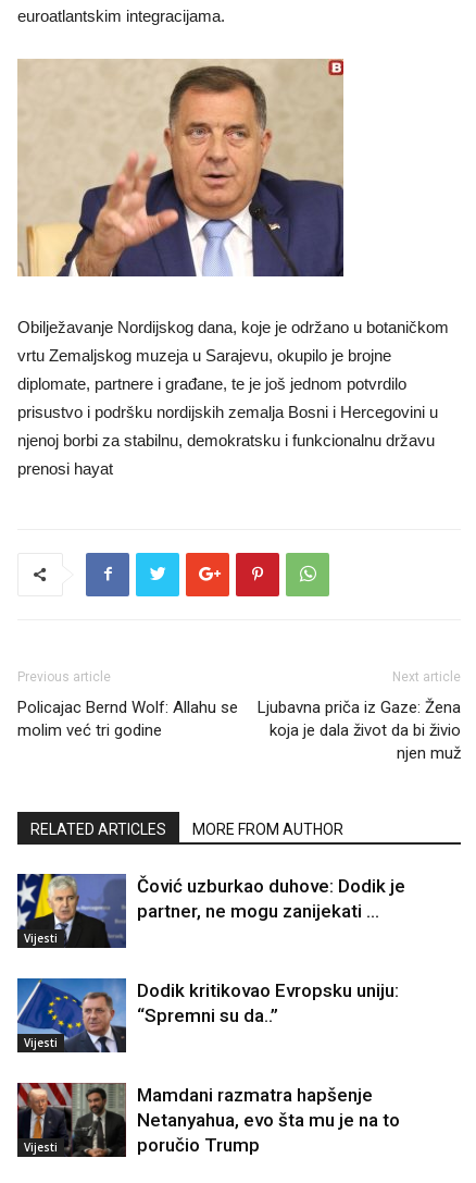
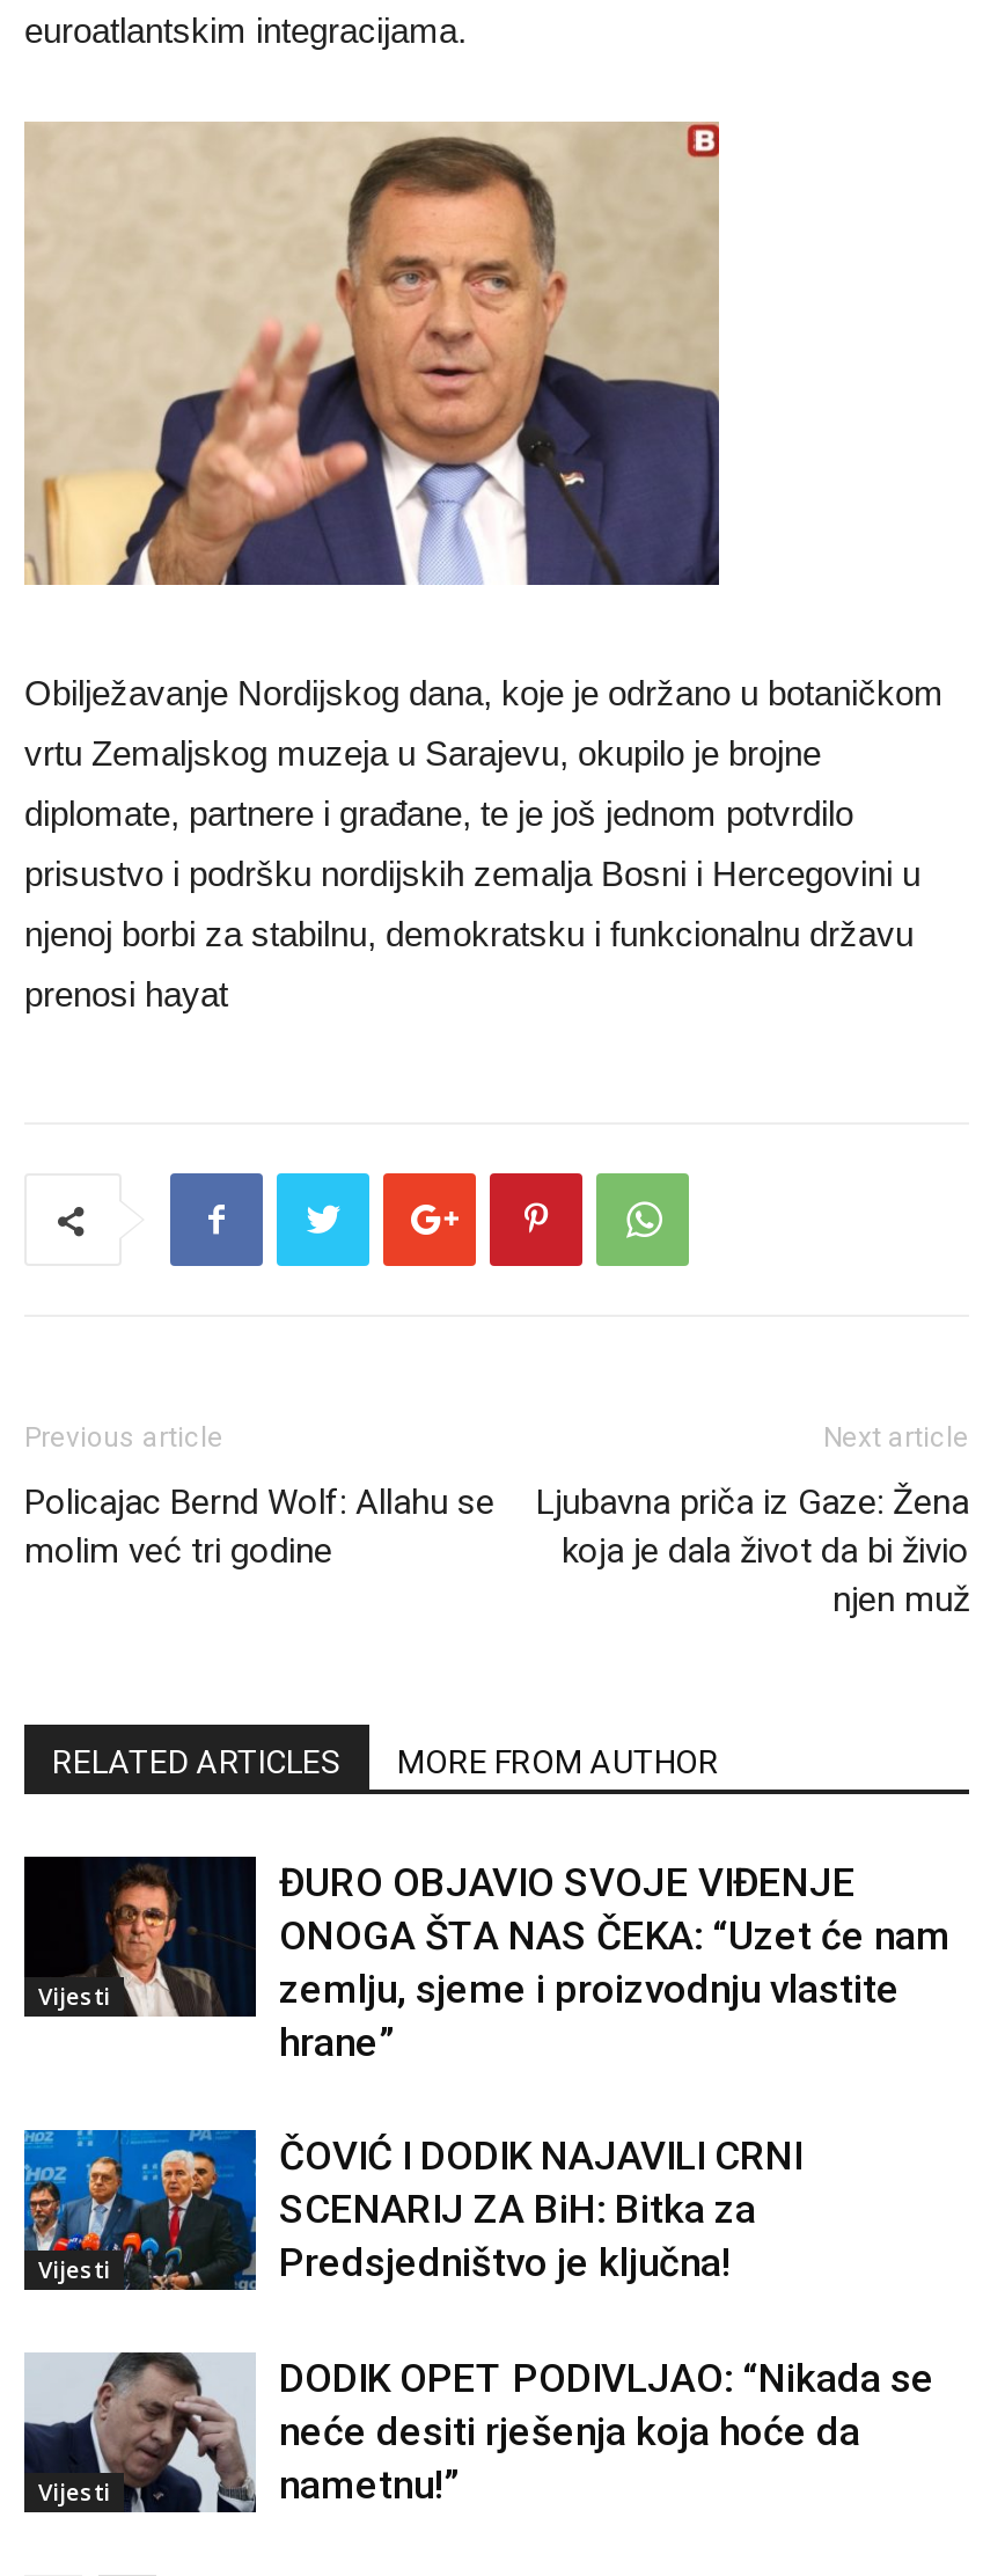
[16,873,405,949] [image] | Čović uzburkao duhove: Dodik je | partner, ne mogu zanijekati … -> [22,1853,951,2065] [image] | ĐURO OBJAVIO SVOJE VIĐENJE | ONOGA ŠTA NAS ČEKA: “Uzet će nam | zemlju, sjeme i proizvodnju vlastite | hrane”
[16,978,399,1053] [image] | Dodik kritikovao Evropsku uniju: | “Spremni su da..” -> [24,2129,802,2293] [image] | ČOVIĆ I DODIK NAJAVILI CRNI | SCENARIJ ZA BiH: Bitka za | Predsjedništvo je ključna!
[16,1082,400,1158] [image] | Mamdani razmatra hapšenje | Netanyahua, evo šta mu je na to | poručio Trump -> [24,2351,934,2516] [image] | DODIK OPET PODIVLJAO: “Nikada se | neće desiti rješenja koja hoće da | nametnu!”

